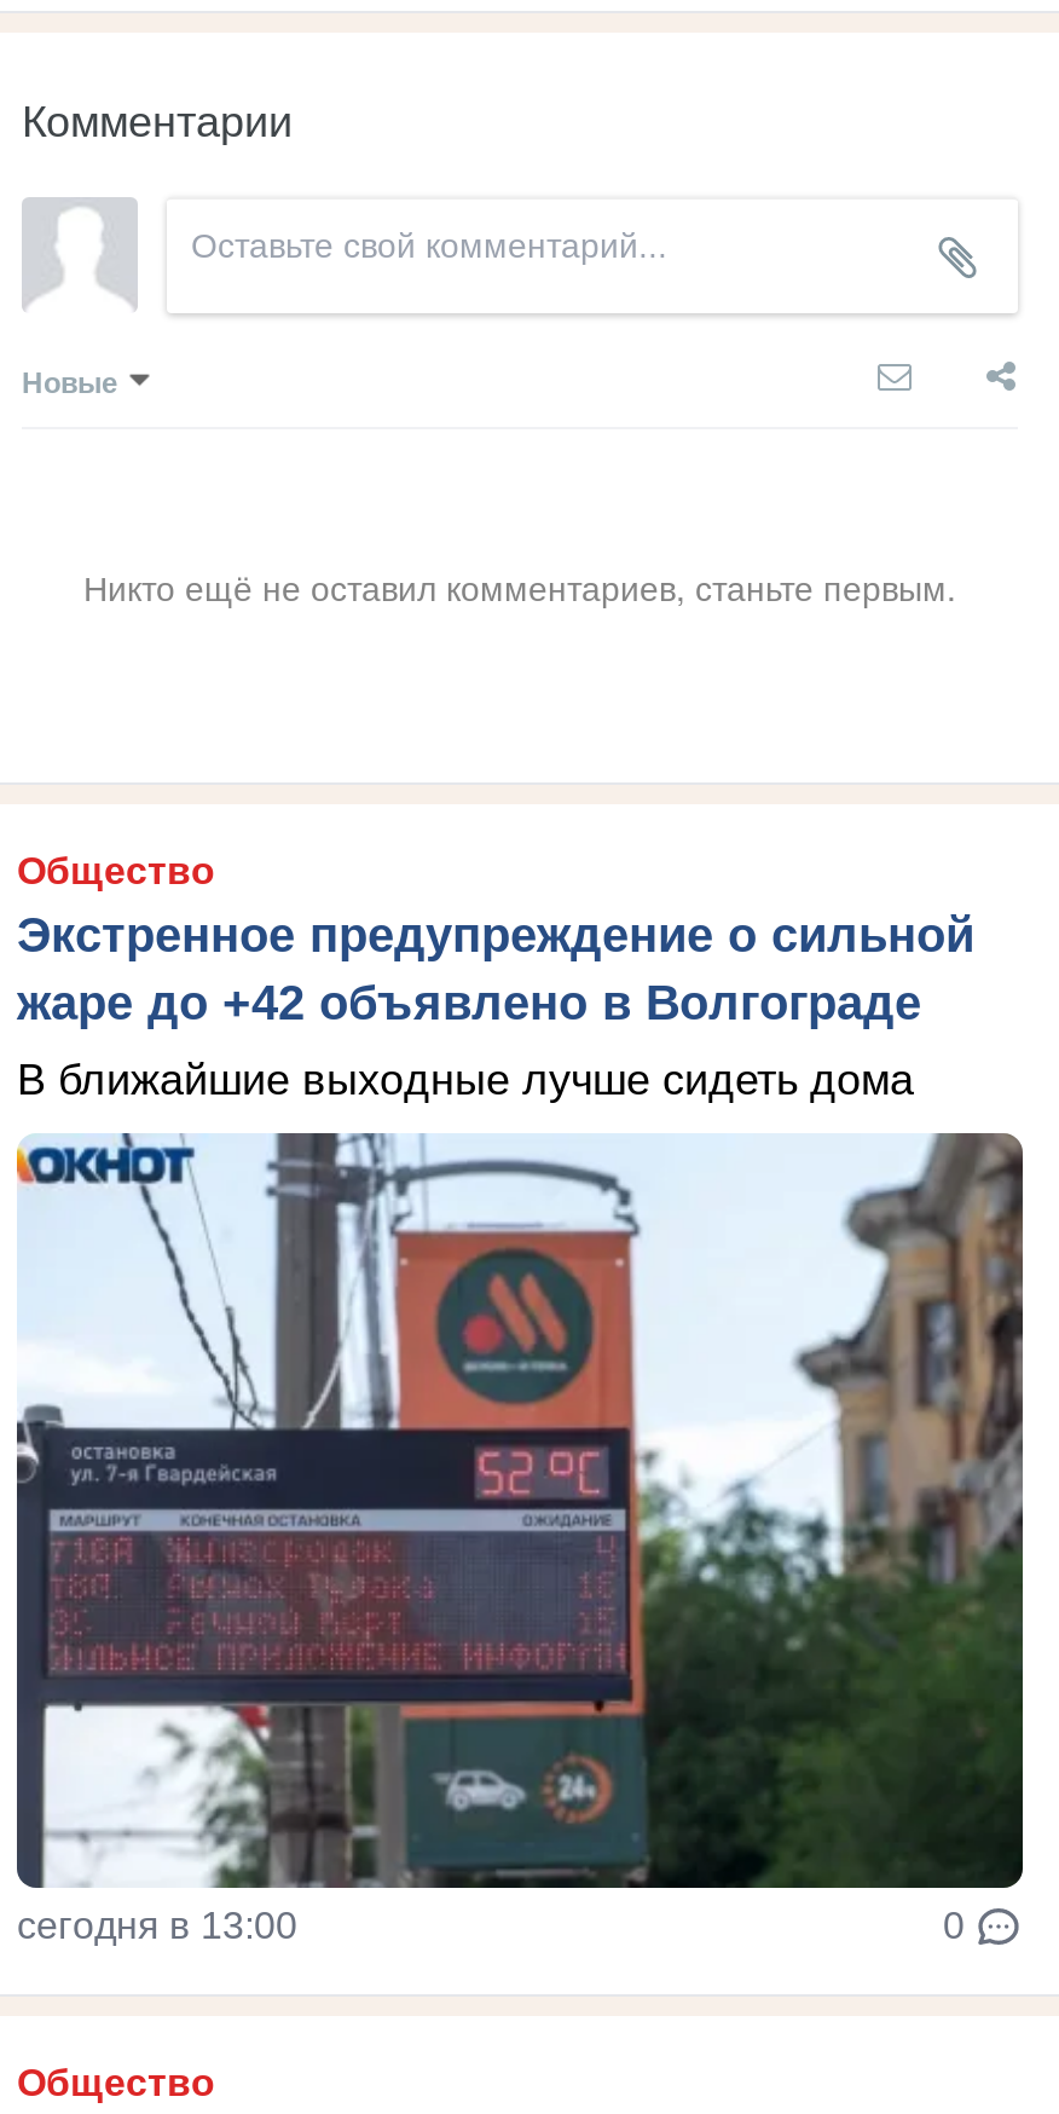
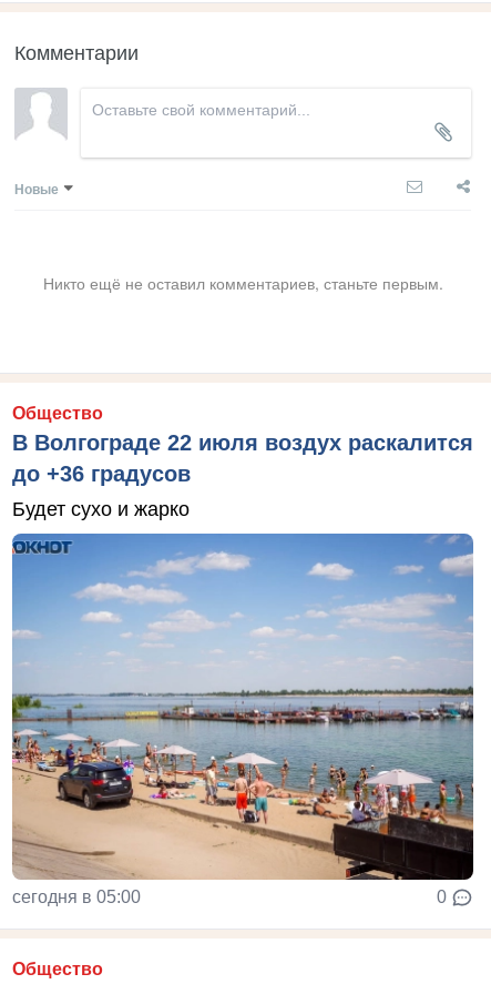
[17,908,974,1029] Экстренное предупреждение о сильной | жаре до +42 объявлено в Волгограде -> [12,430,473,486] В Волгограде 22 июля воздух раскалится | до +36 градусов
[17,1055,914,1104] В ближайшие выходные лучше сидеть дома -> [12,498,190,520] Будет сухо и жарко
[15,1131,1025,1945] [image] | сегодня в 13:00 -> [11,532,474,906] [image] | сегодня в 05:00

